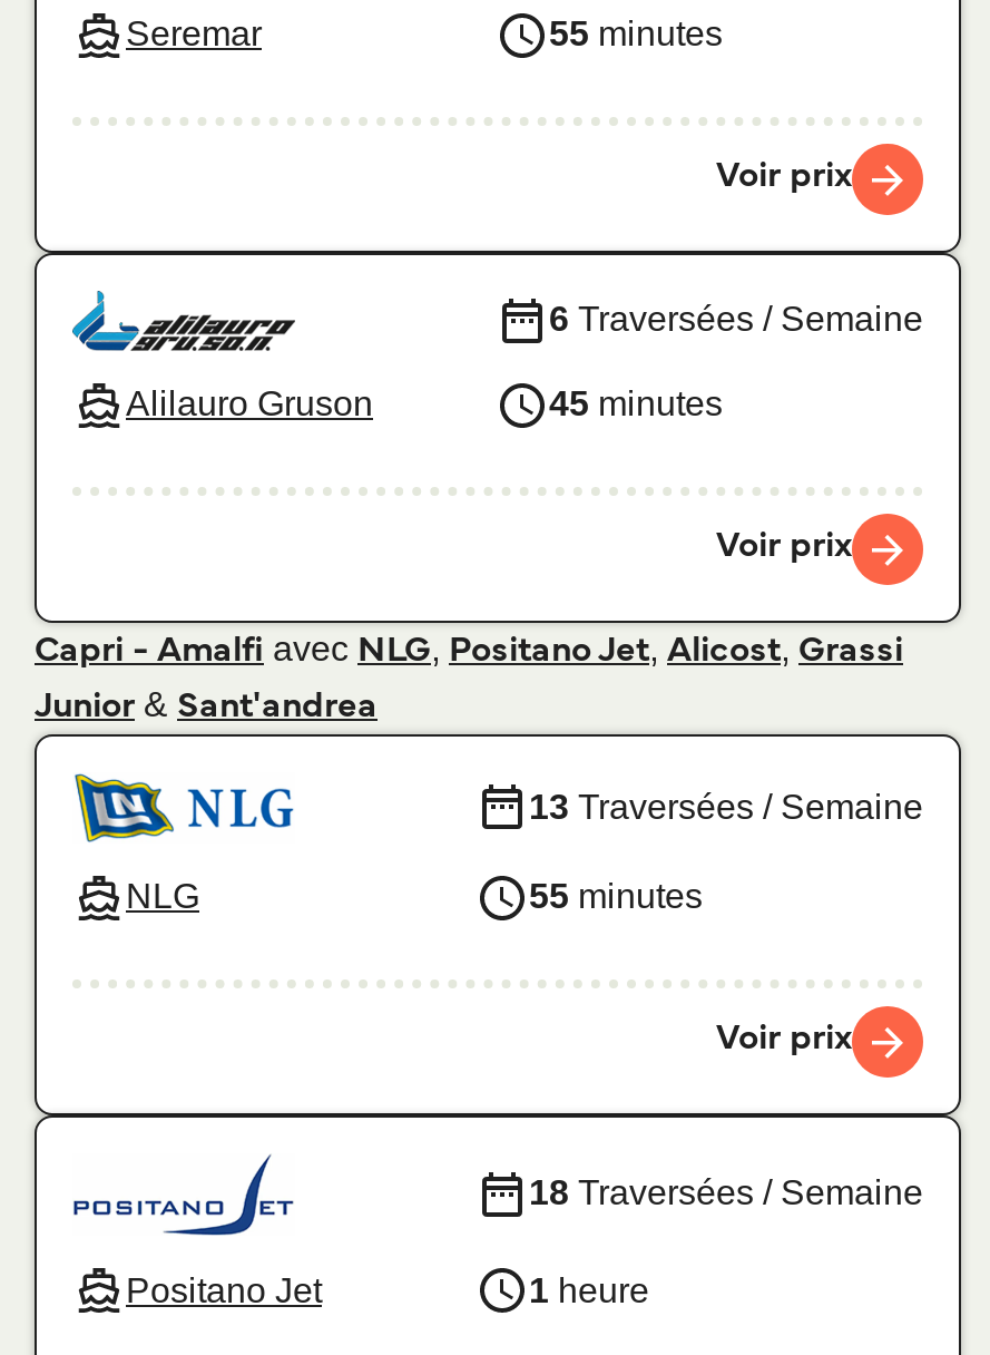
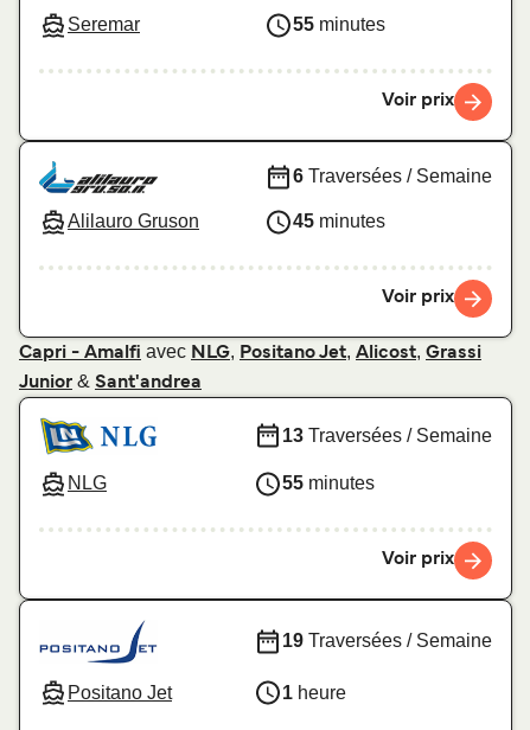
[529,1174,923,1212] 18 Traversées / Semaine -> [282,631,492,651] 19 Traversées / Semaine

